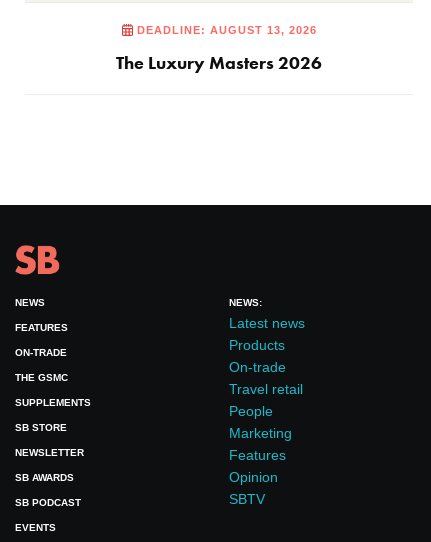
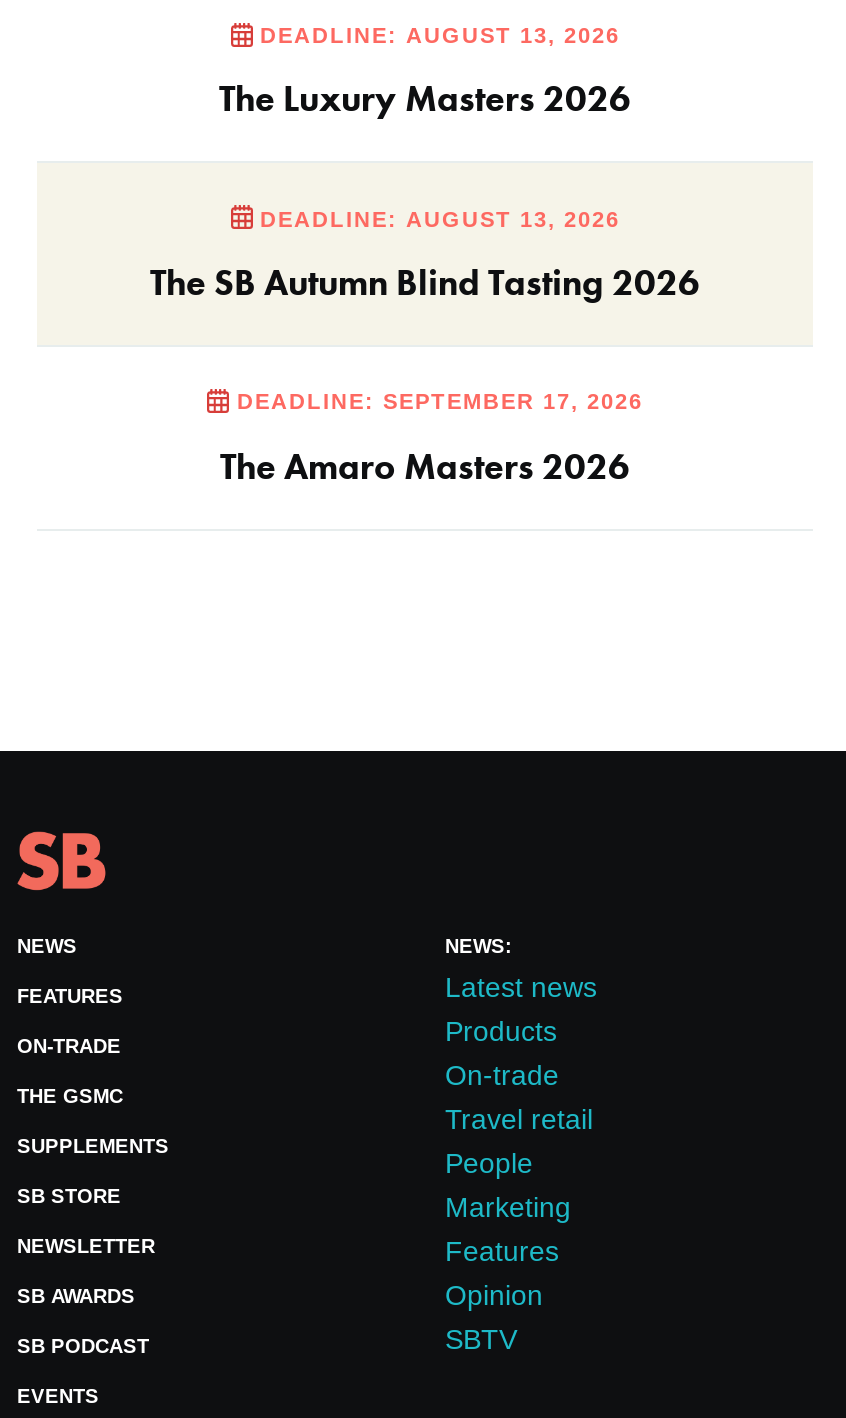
none -> [150,206,700,488] DEADLINE: AUGUST 13, 2026 | The SB Autumn Blind Tasting 2026 | DEADLINE: SEPTEMBER 17, 2026 | The Amaro Masters 2026

